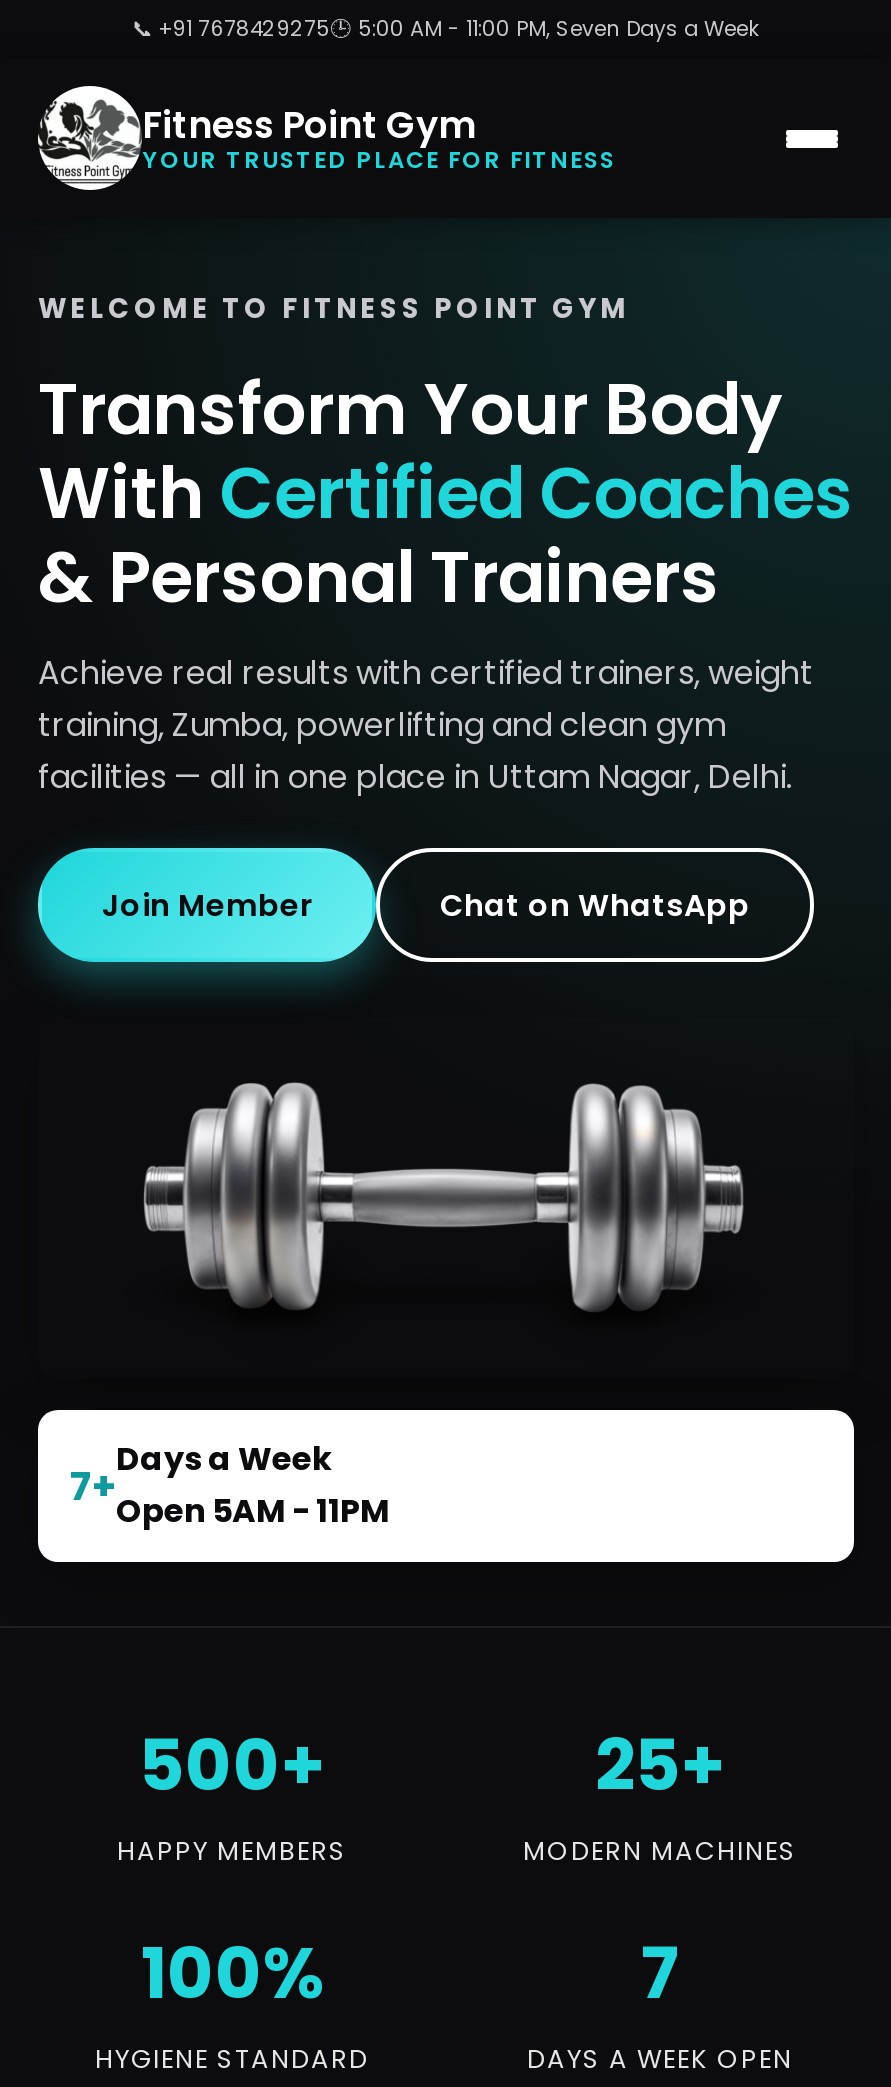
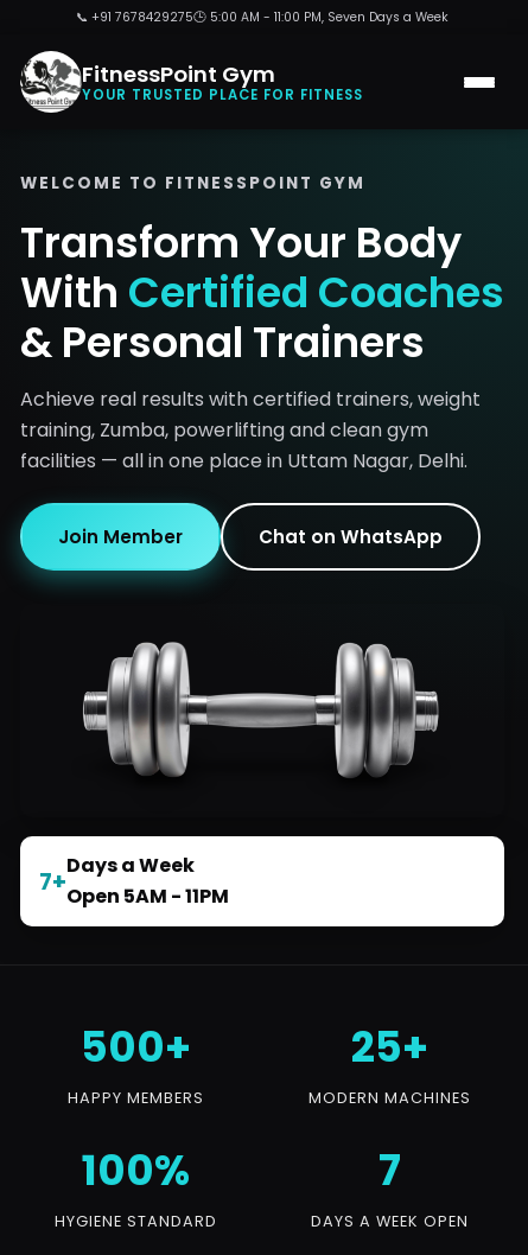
[142,99,476,149] Fitness Point Gym -> [82,59,275,88] FitnessPoint Gym
[38,290,630,328] WELCOME TO FITNESS POINT GYM -> [20,172,365,195] WELCOME TO FITNESSPOINT GYM

